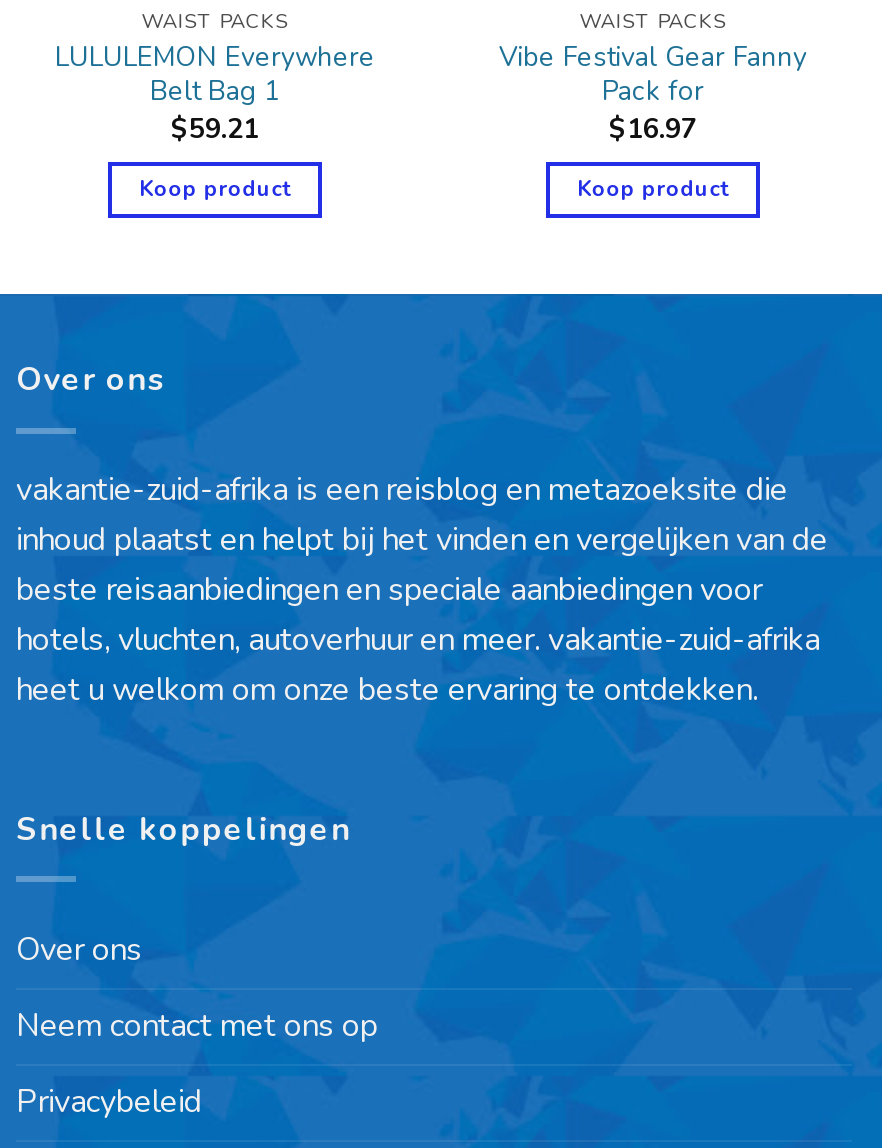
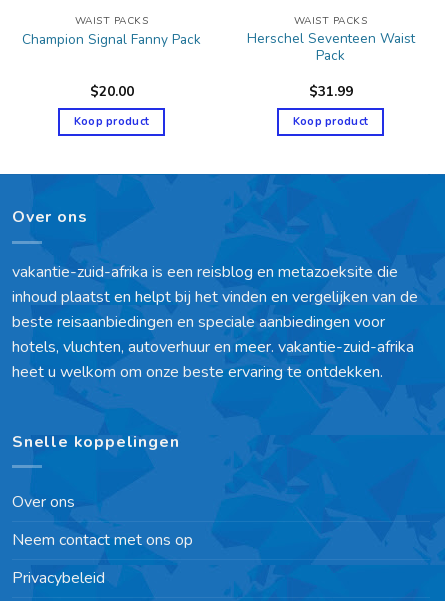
[55,38,375,147] LULULEMON Everywhere | Belt Bag 1 | $59.21 -> [22,30,201,100] Champion Signal Fanny Pack | $20.00
[499,38,807,147] Vibe Festival Gear Fanny | Pack for | $16.97 -> [246,29,414,100] Herschel Seventeen Waist | Pack | $31.99

